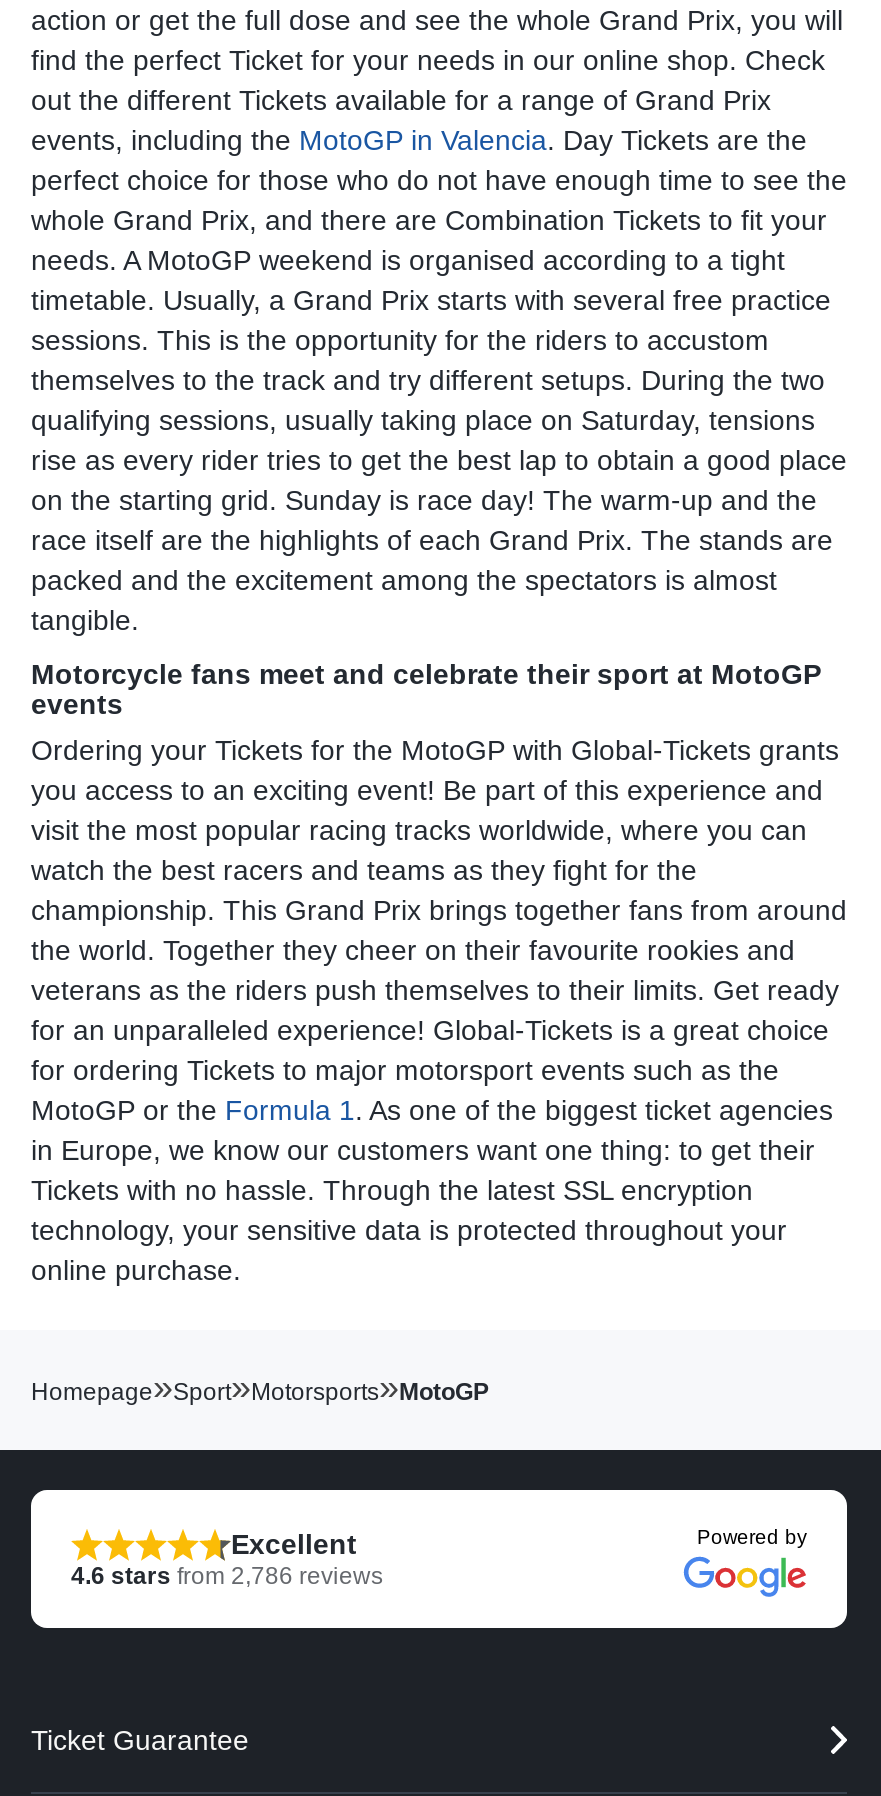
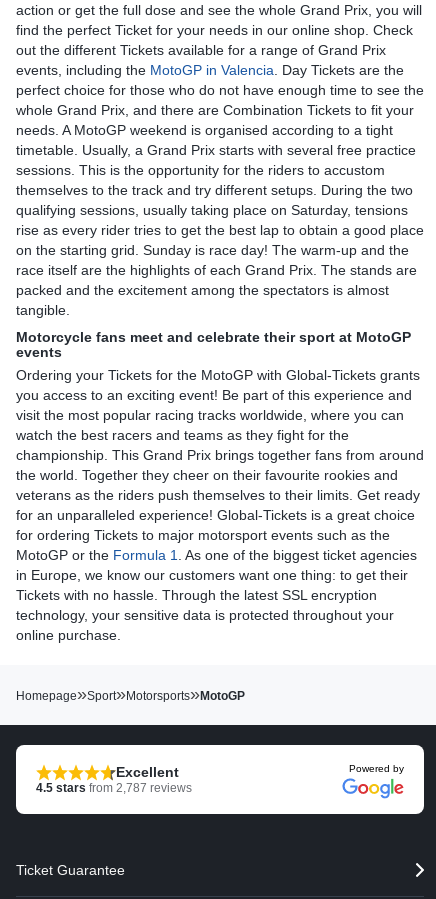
[71,1562,383,1590] 4.6 stars from 2,786 reviews -> [36,781,192,795] 4.5 stars from 2,787 reviews

